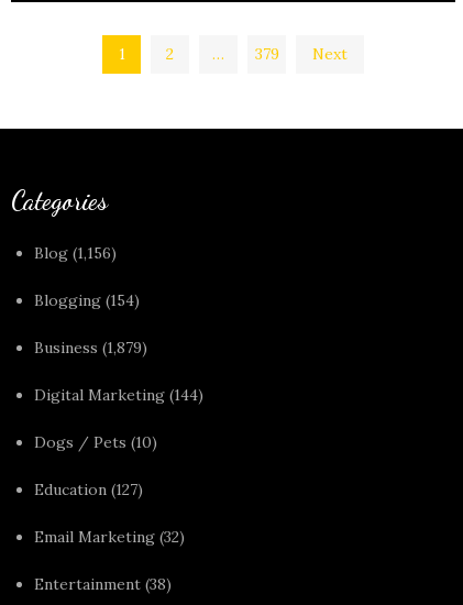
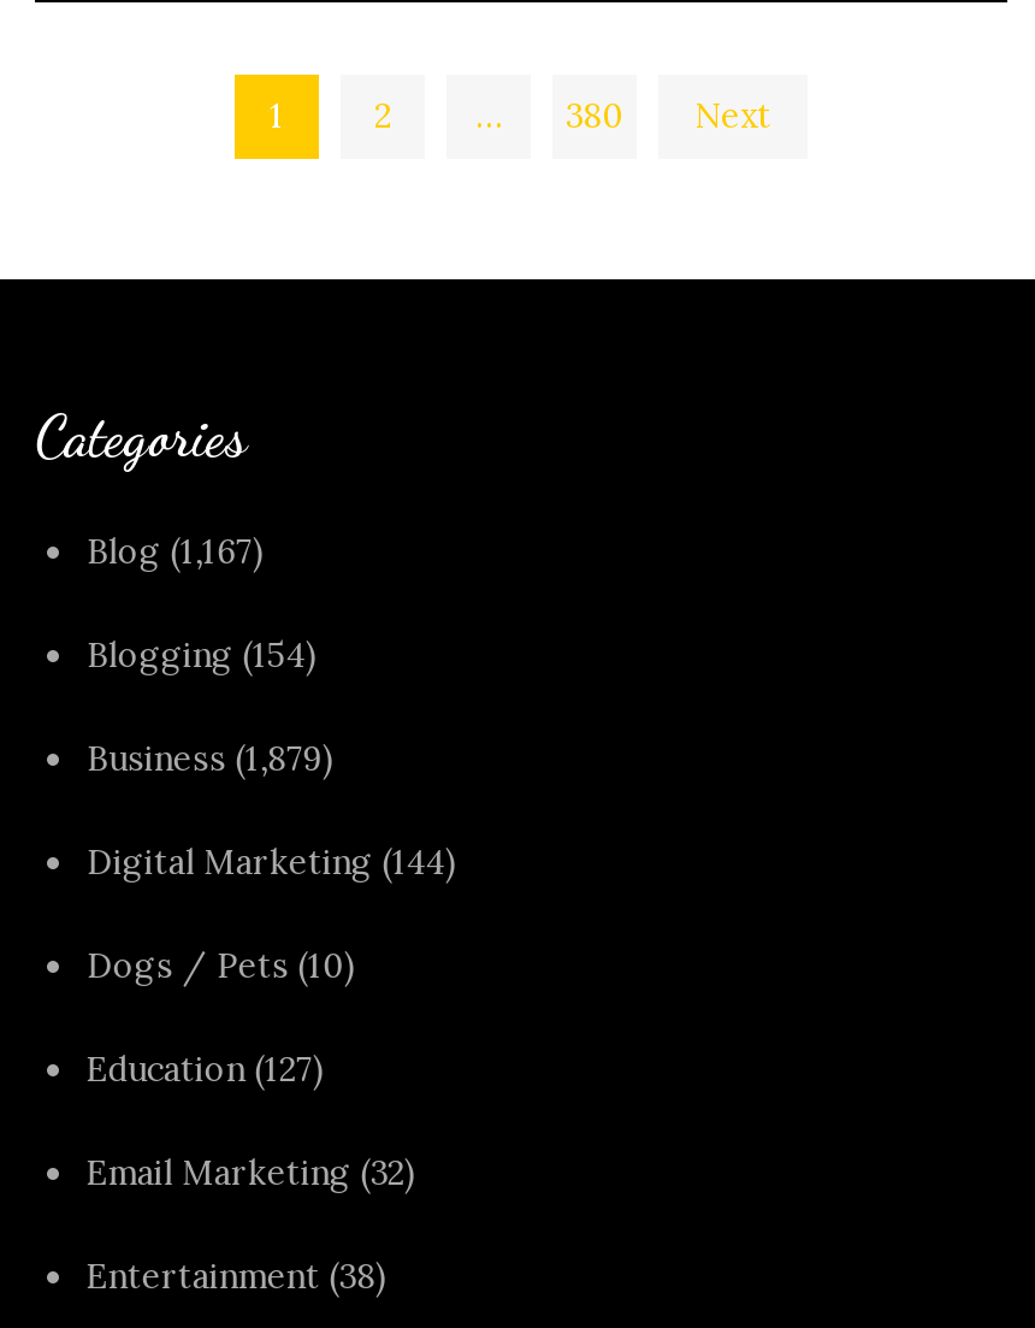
[255,44,279,64] 379 -> [566,94,623,137] 380
[35,243,117,263] Blog (1,156) -> [86,530,265,574] Blog (1,167)

